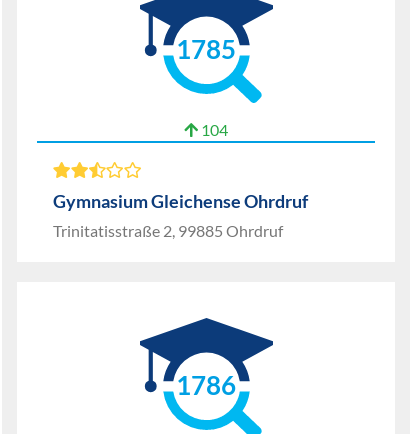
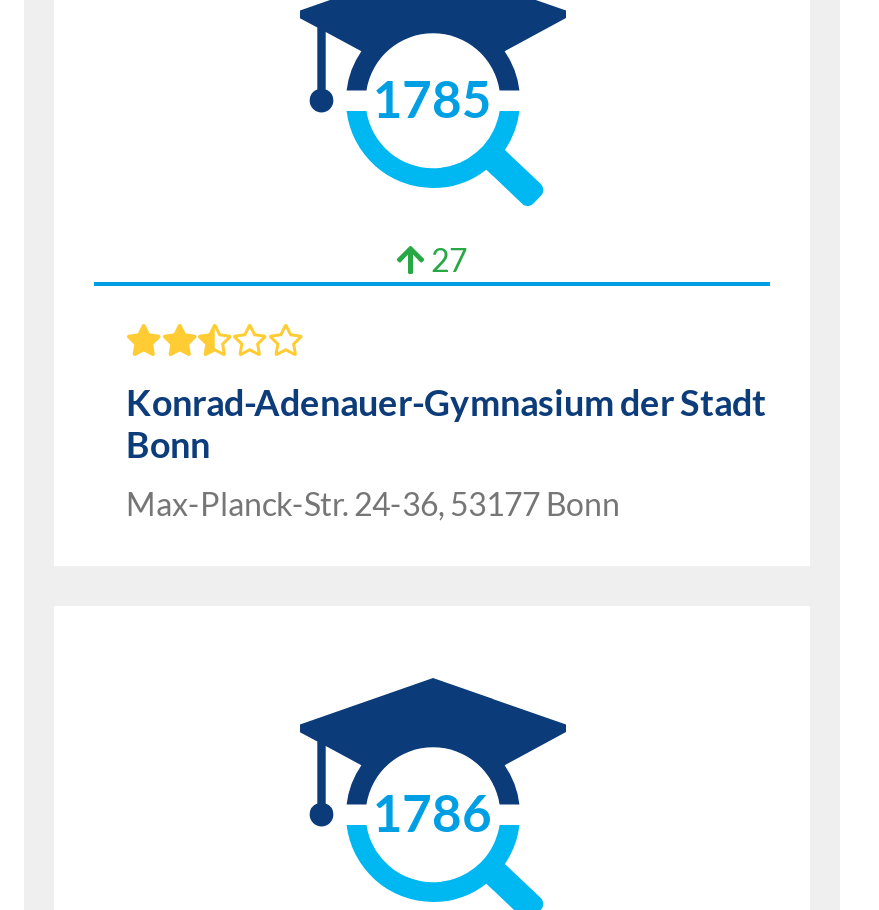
[198,120,228,139] 104 -> [425,240,467,278] 27
[53,190,308,240] Gymnasium Gleichense Ohrdruf | Trinitatisstraße 2, 99885 Ohrdruf -> [126,380,766,522] Konrad-Adenauer-Gymnasium der Stadt | Bonn | Max-Planck-Str. 24-36, 53177 Bonn

